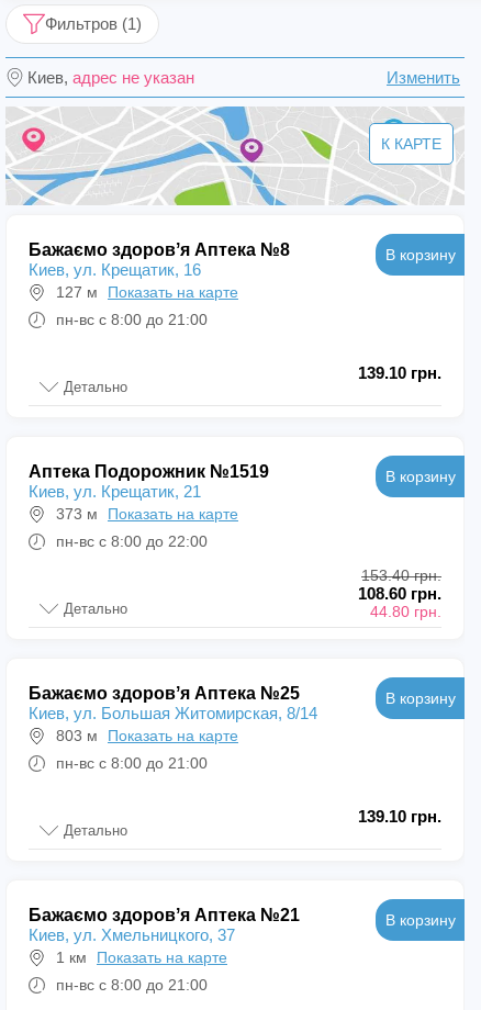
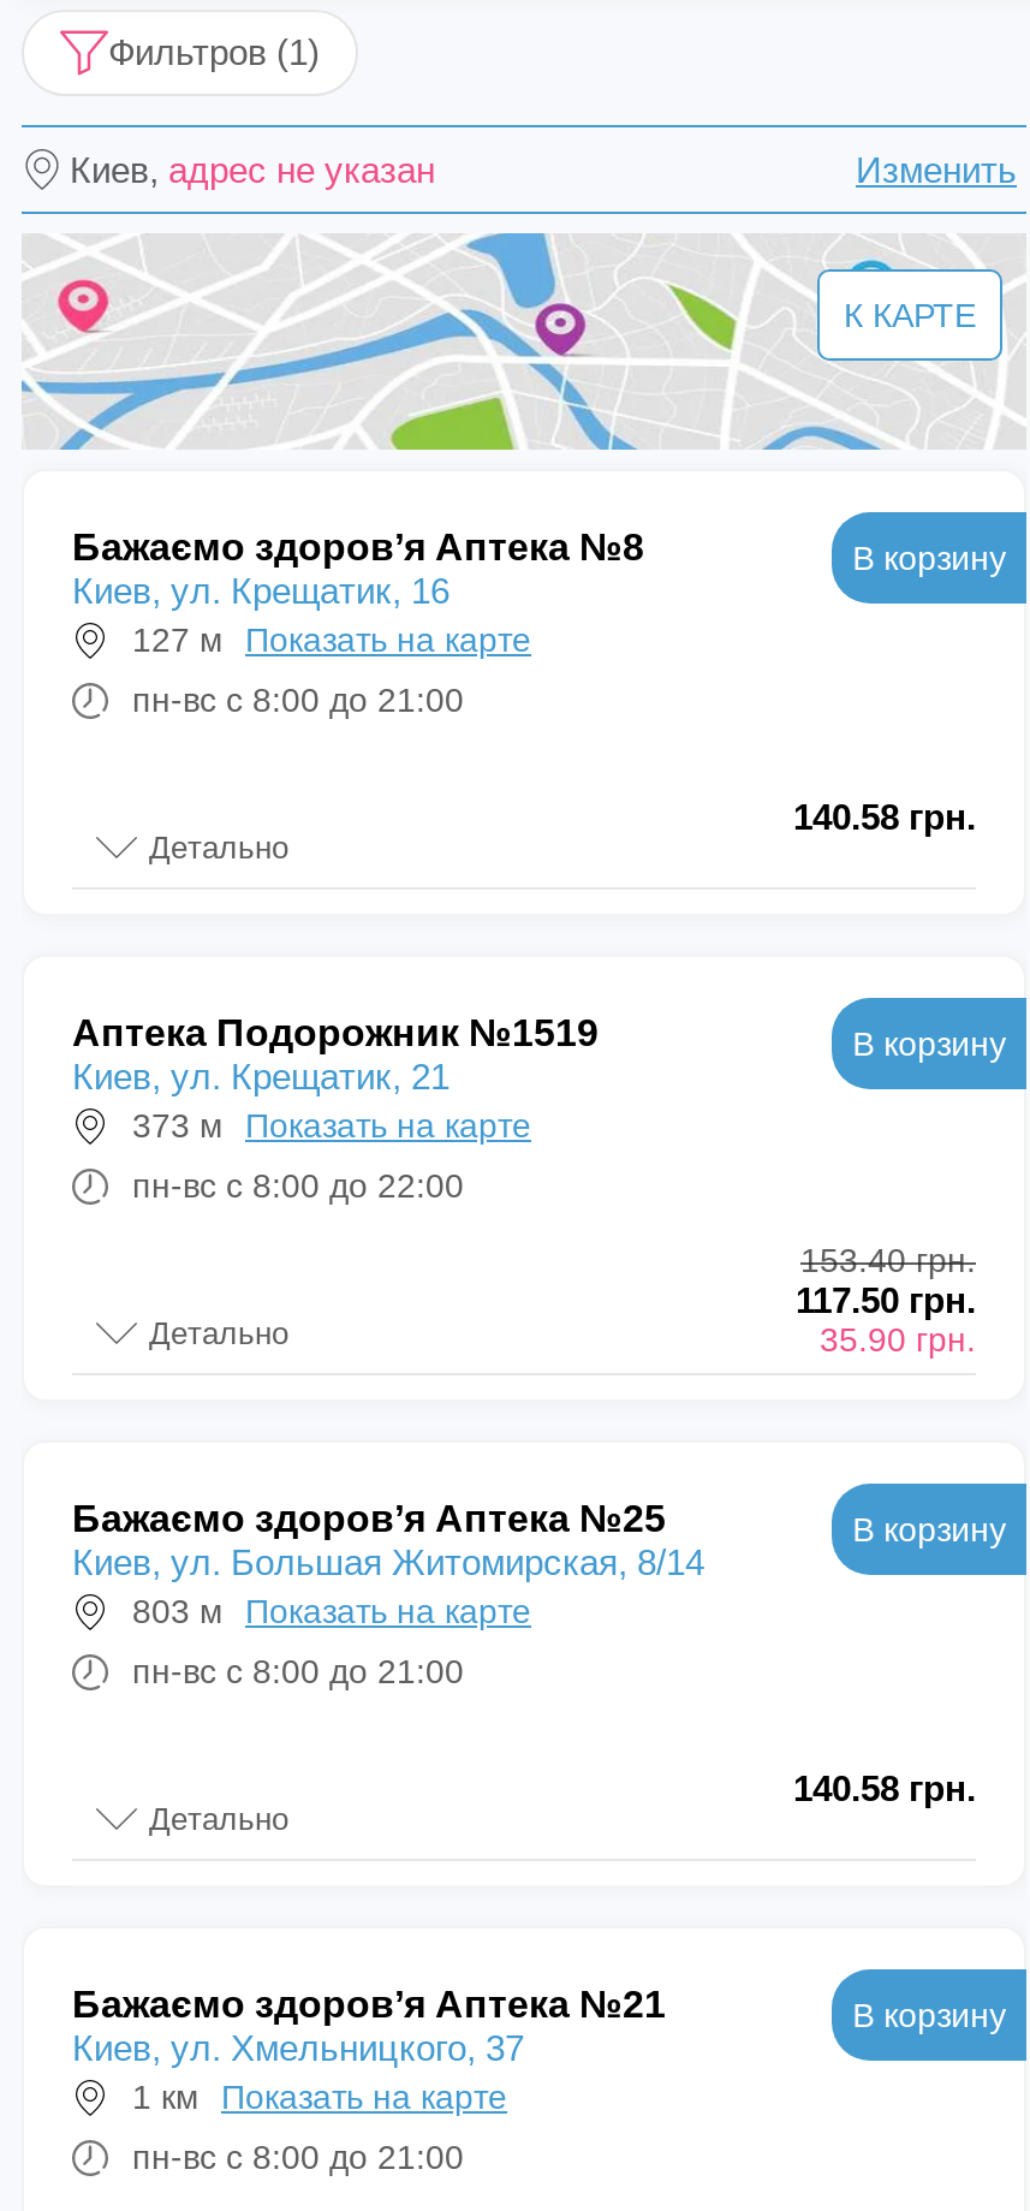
[358,363,441,381] 139.10 грн. -> [793,795,976,836] 140.58 грн.
[358,584,441,603] 108.60 грн. -> [796,1279,976,1320] 117.50 грн.
[370,603,441,620] 44.80 грн. -> [820,1320,976,1359] 35.90 грн.
[358,806,441,825] 139.10 грн. -> [793,1766,976,1807] 140.58 грн.

